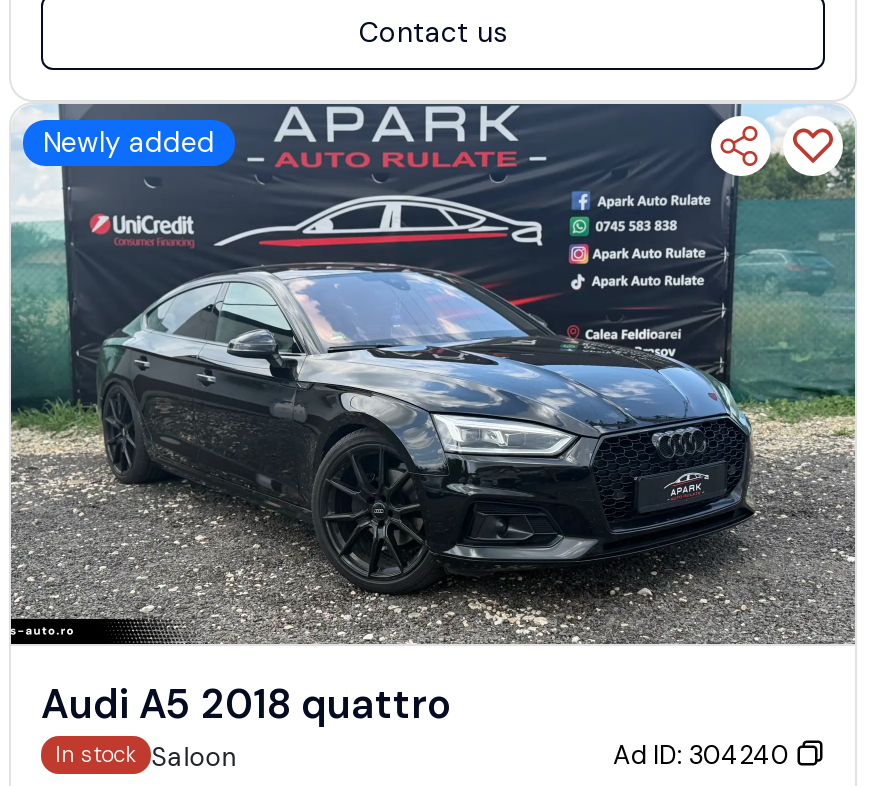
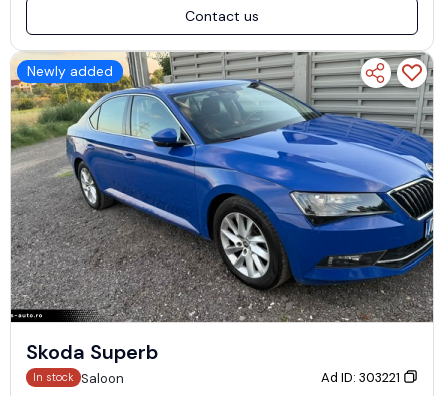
[9,102,857,731] [image] | Audi A5 2018 quattro -> [10,52,434,365] [image] | Skoda Superb
[613,737,795,771] Ad ID: 304240 -> [321,369,403,386] Ad ID: 303221

